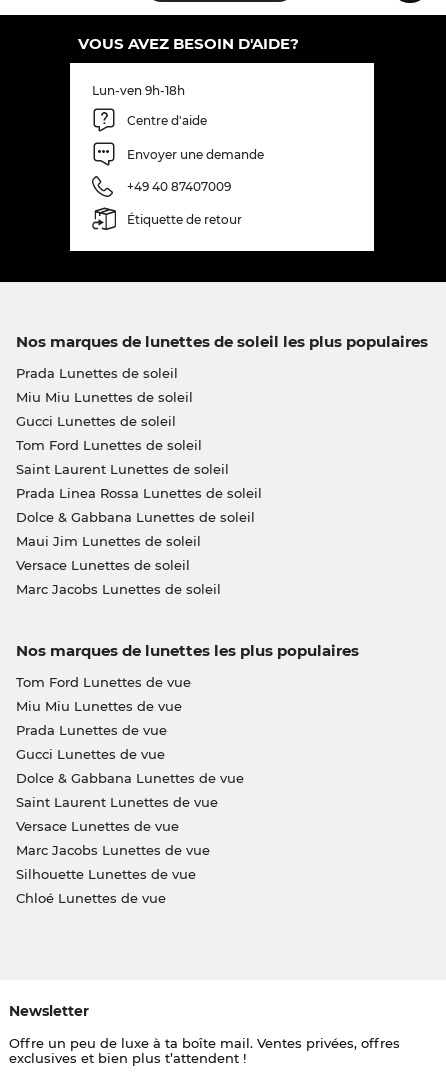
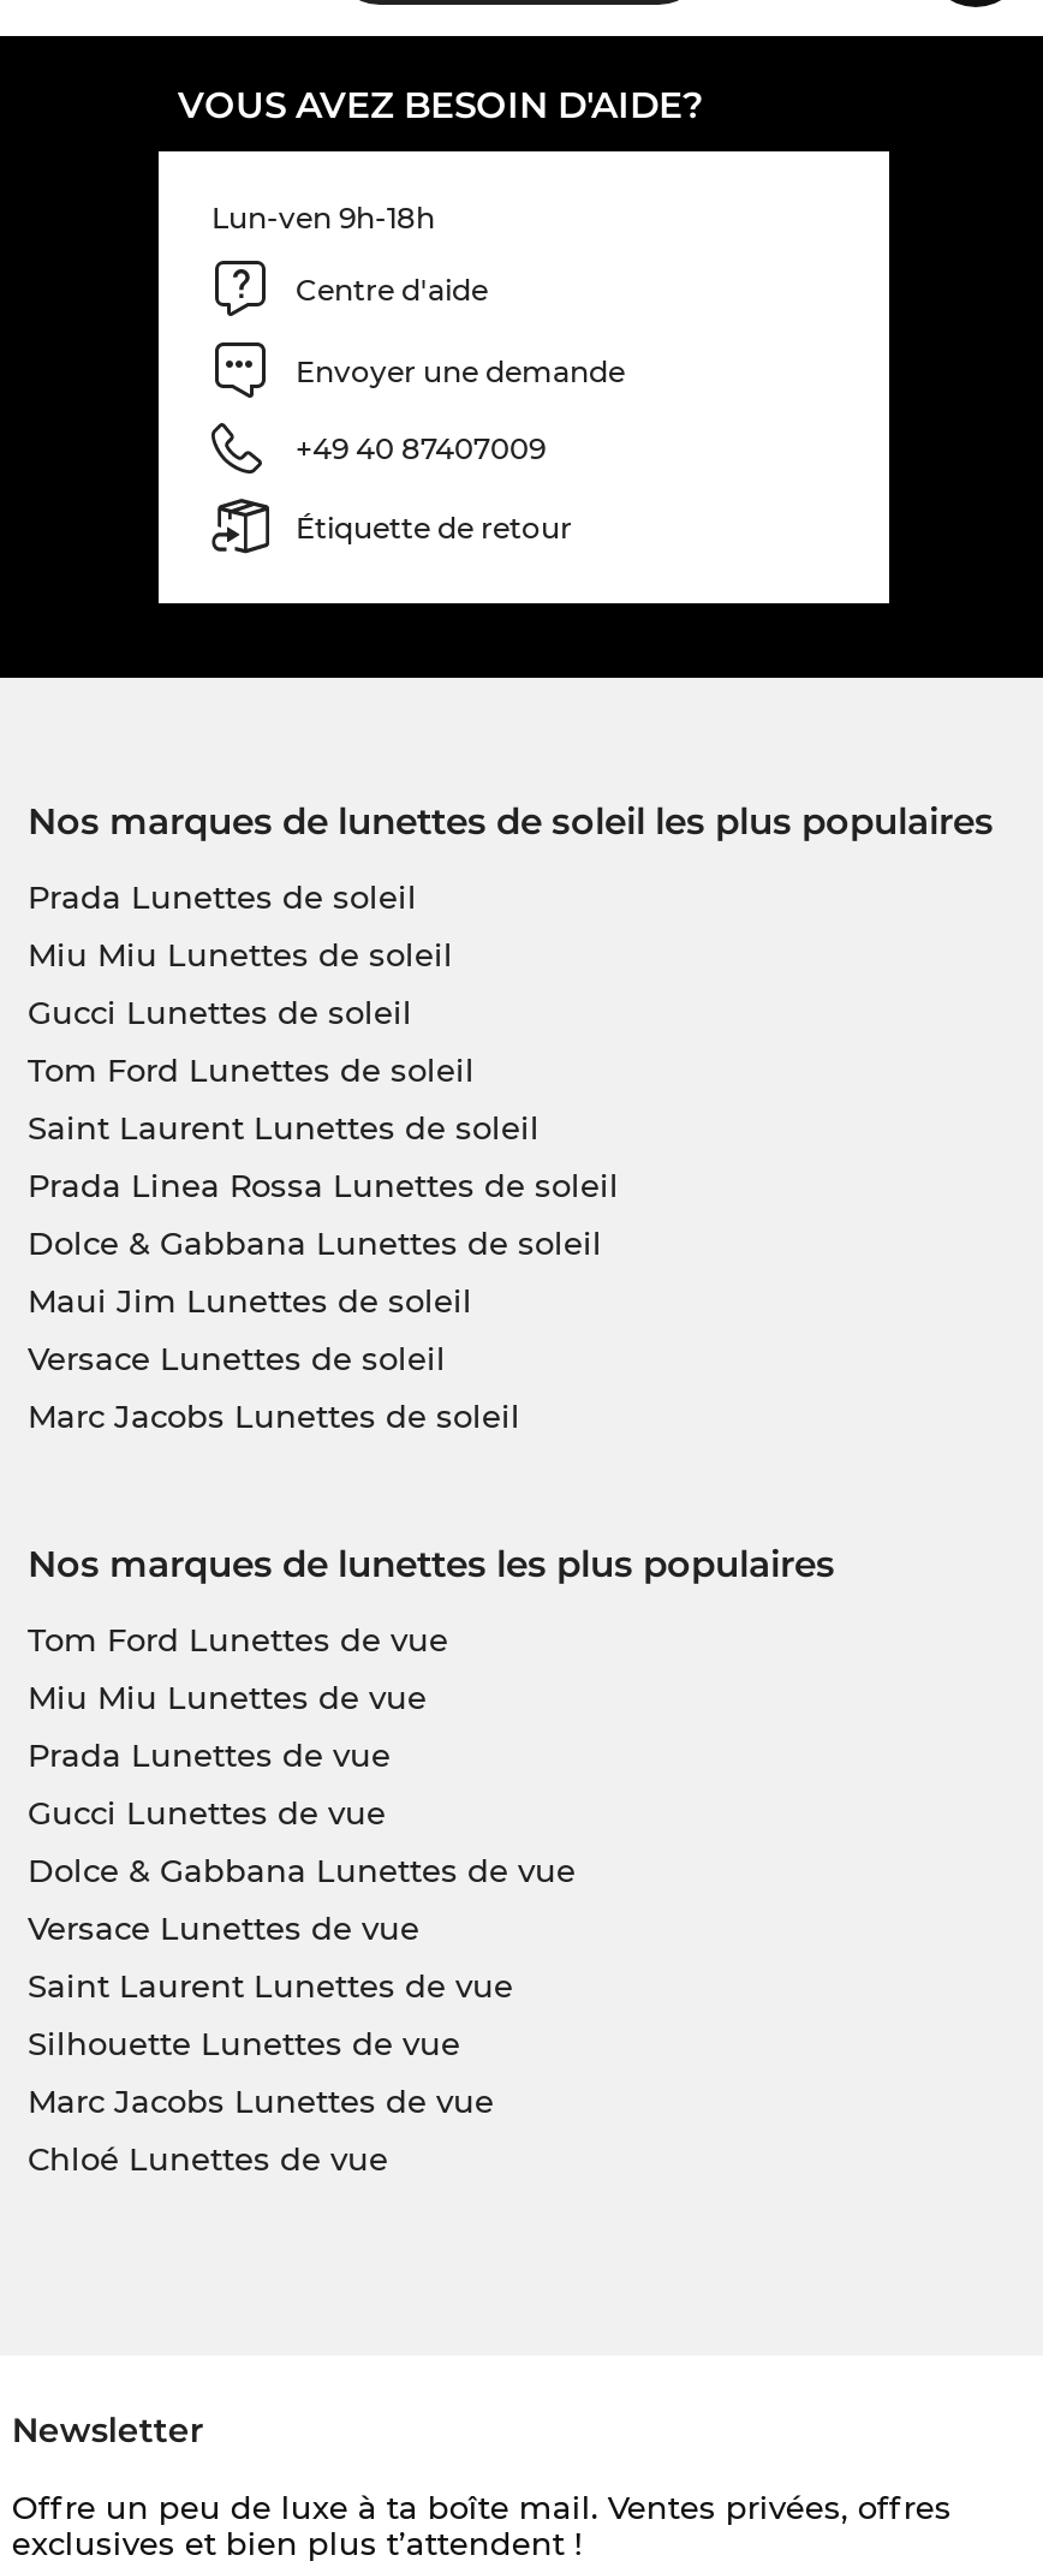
moved [15,794,217,810] -> [28,1967,513,2005]: Saint Laurent Lunettes de vue
moved [15,818,178,834] -> [28,1909,419,1947]: Versace Lunettes de vue
moved [15,842,209,858] -> [28,2082,494,2120]: Marc Jacobs Lunettes de vue
moved [15,866,195,882] -> [28,2024,460,2063]: Silhouette Lunettes de vue

